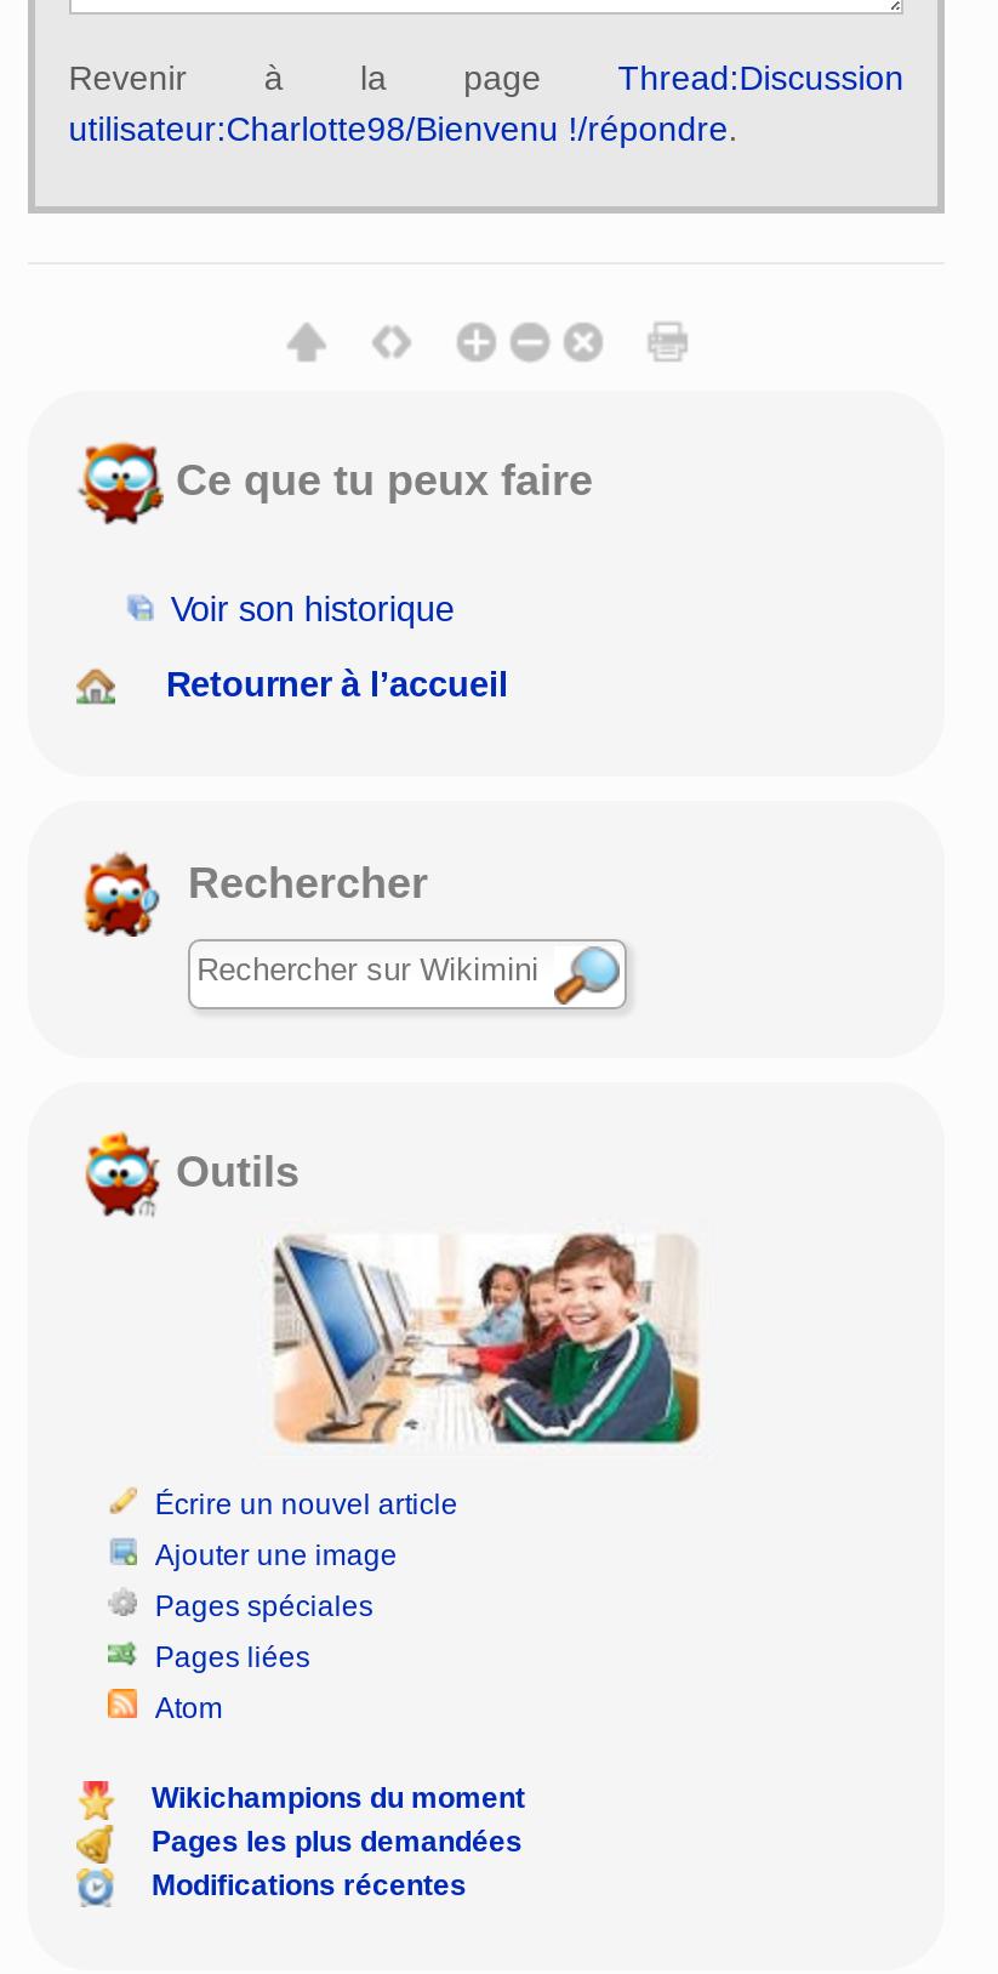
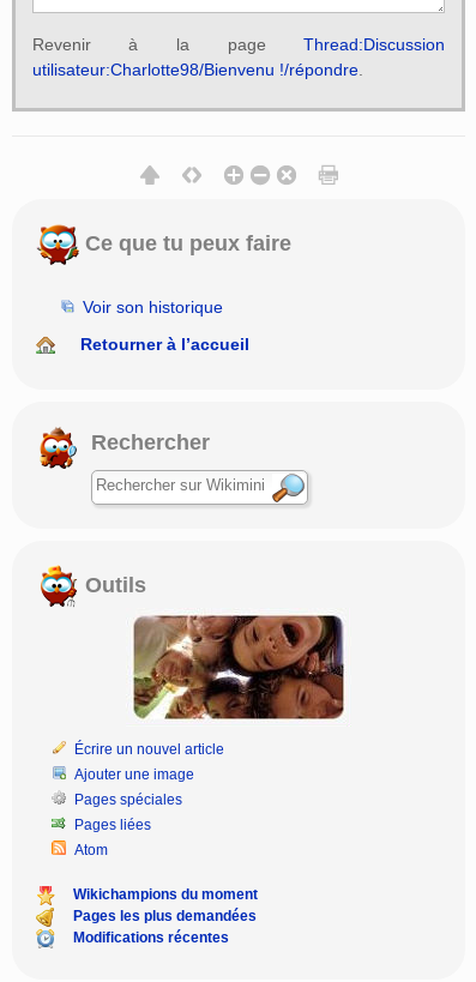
[273,1233,700,1446] [image] -> [133,614,344,721] [image]

